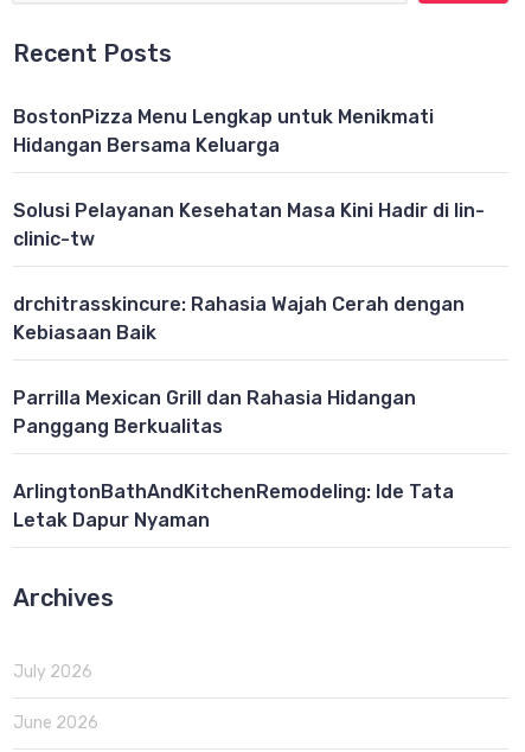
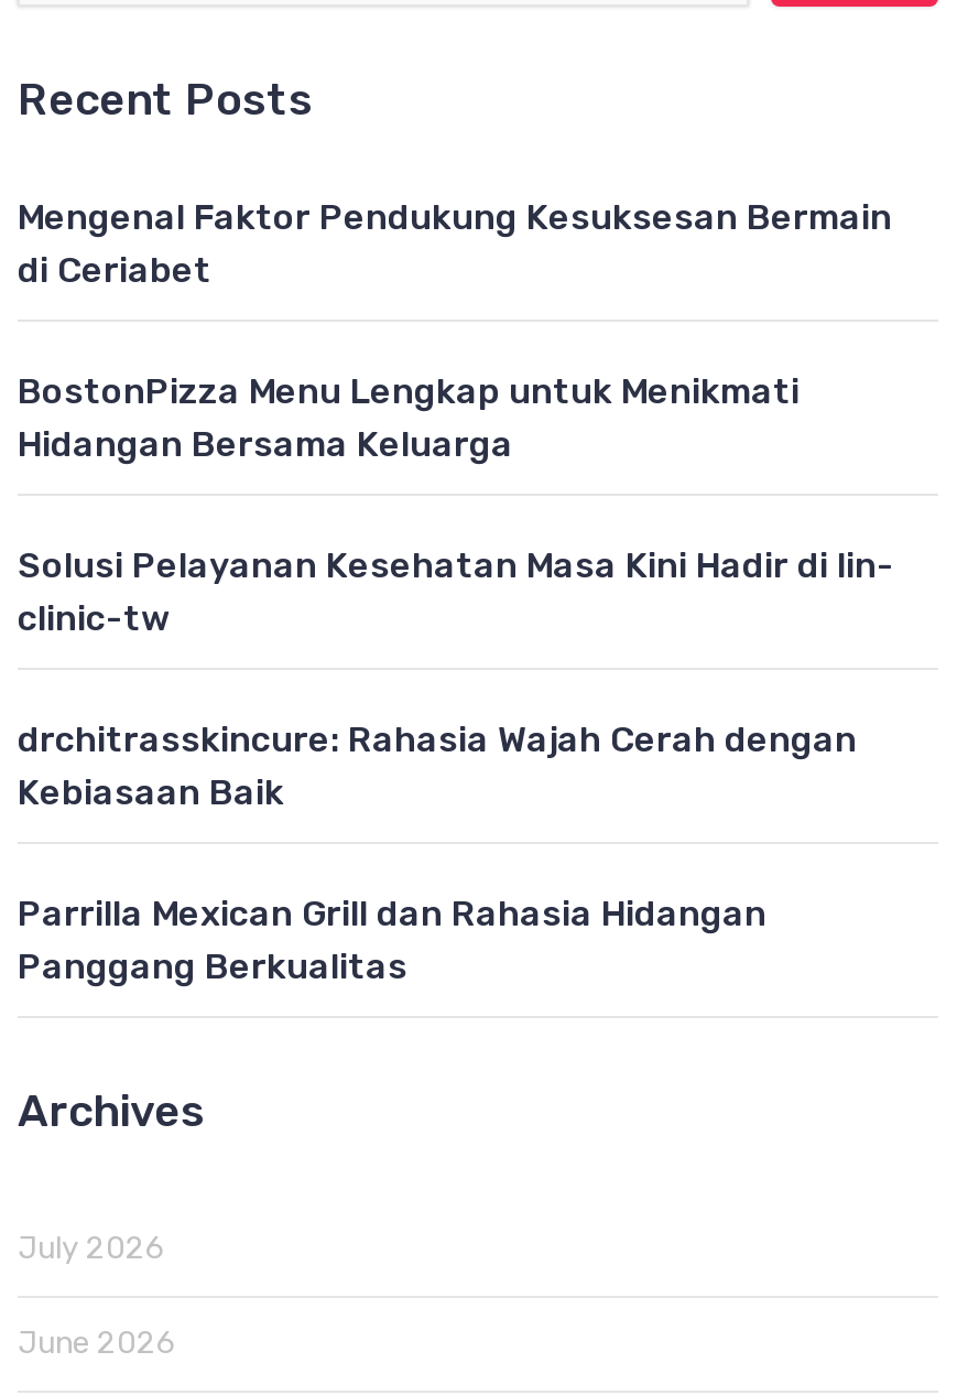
none -> [18,197,892,291] Mengenal Faktor Pendukung Kesuksesan Bermain | di Ceriabet
moved [13,106,485,438] -> [18,371,894,988]: BostonPizza Menu Lengkap untuk Menikmati | Hidangan Bersama Keluarga | Solusi Pelayanan Kesehatan Masa Kini Hadir di lin- | clinic-tw | drchitrasskincure: Rahasia Wajah Cerah dengan | Kebiasaan Baik | Parrilla Mexican Grill dan Rahasia Hidangan | Panggang Berkualitas
[13,481,454,532] ArlingtonBathAndKitchenRemodeling: Ide Tata | Letak Dapur Nyaman -> none

